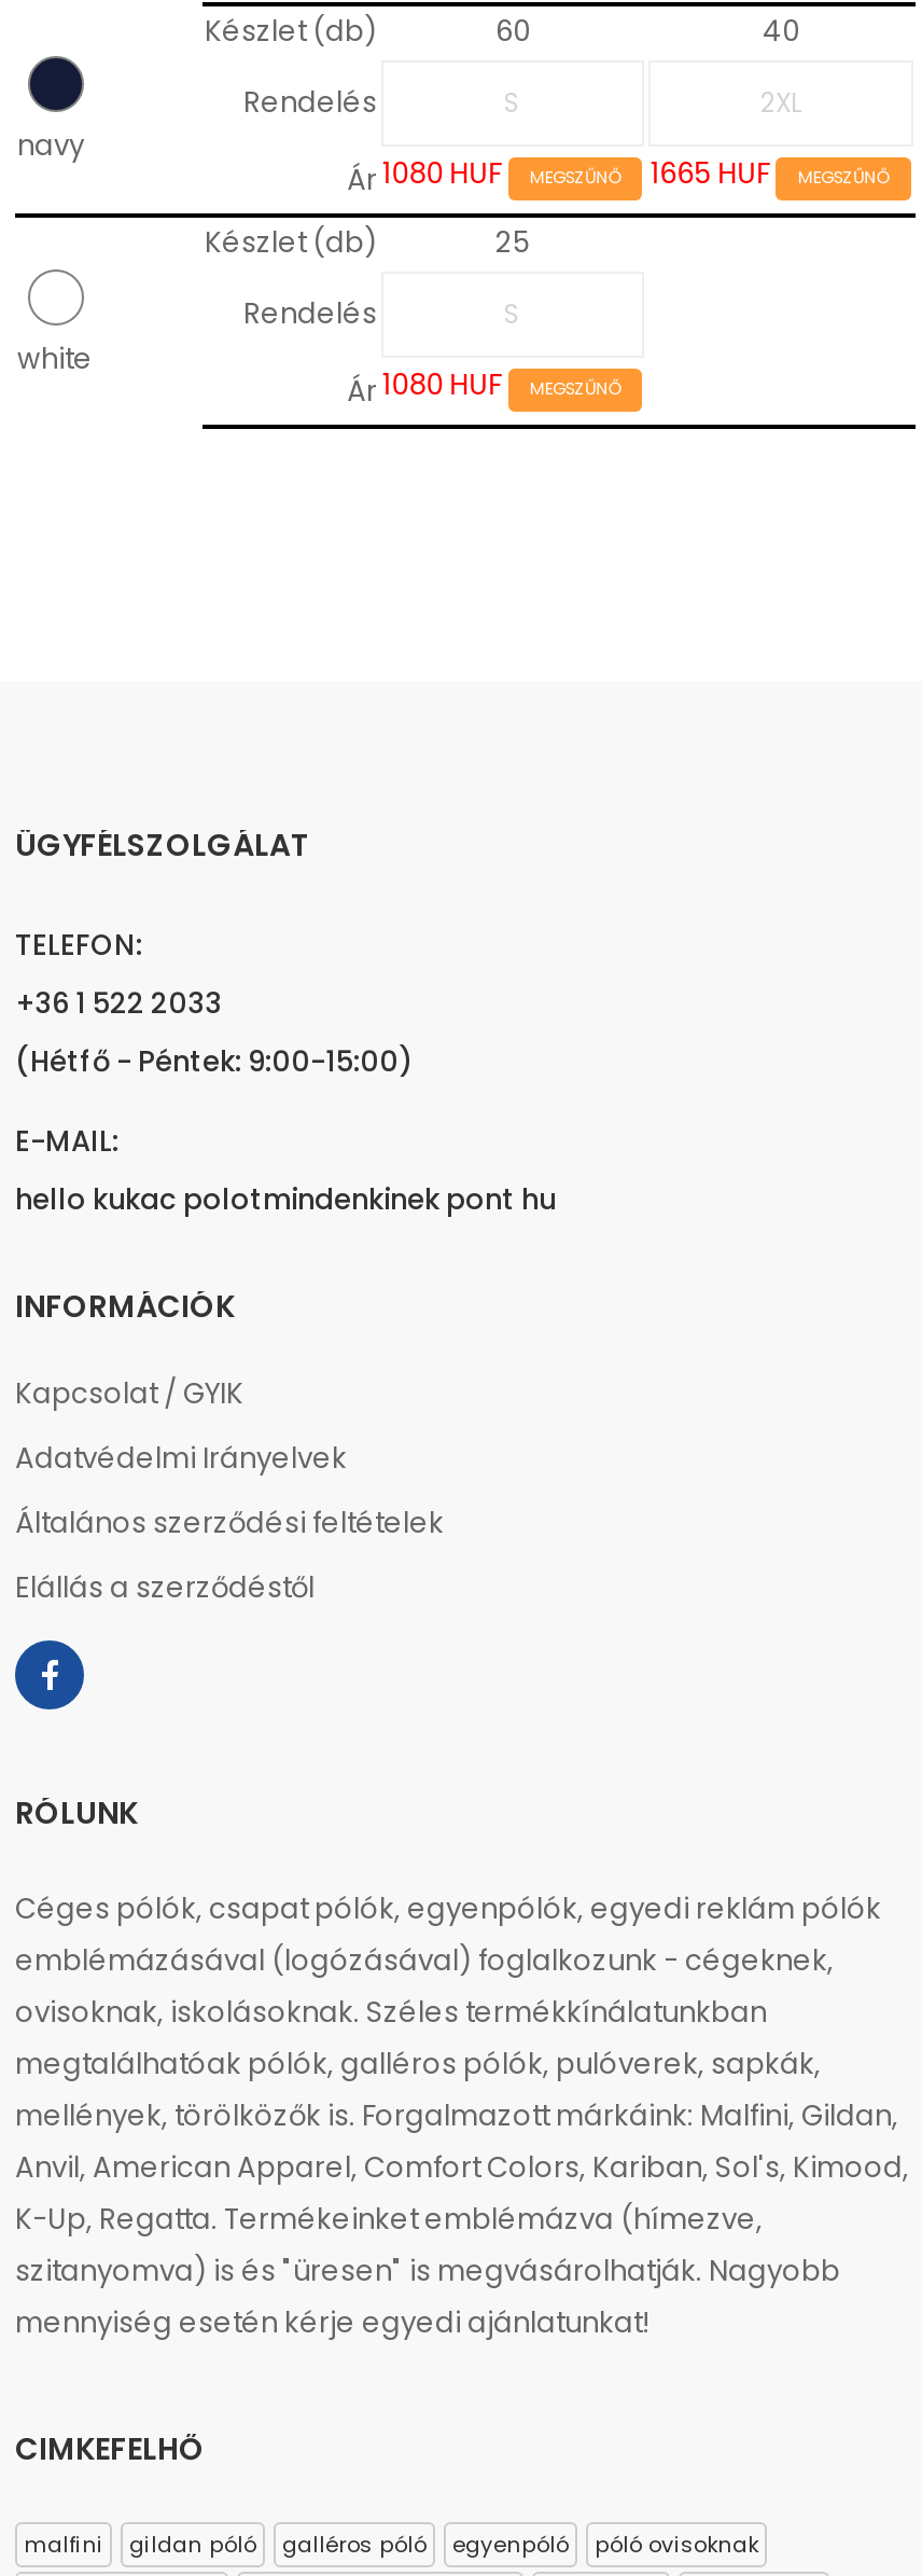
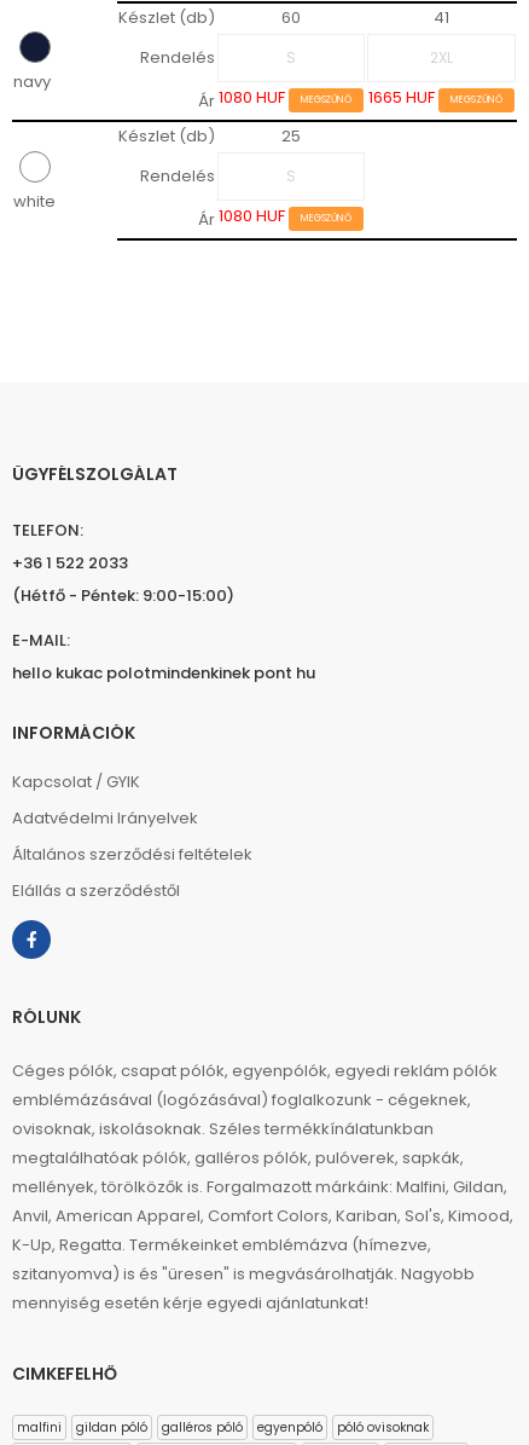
[763,12,799,53] 40 -> [434,7,449,30] 41

